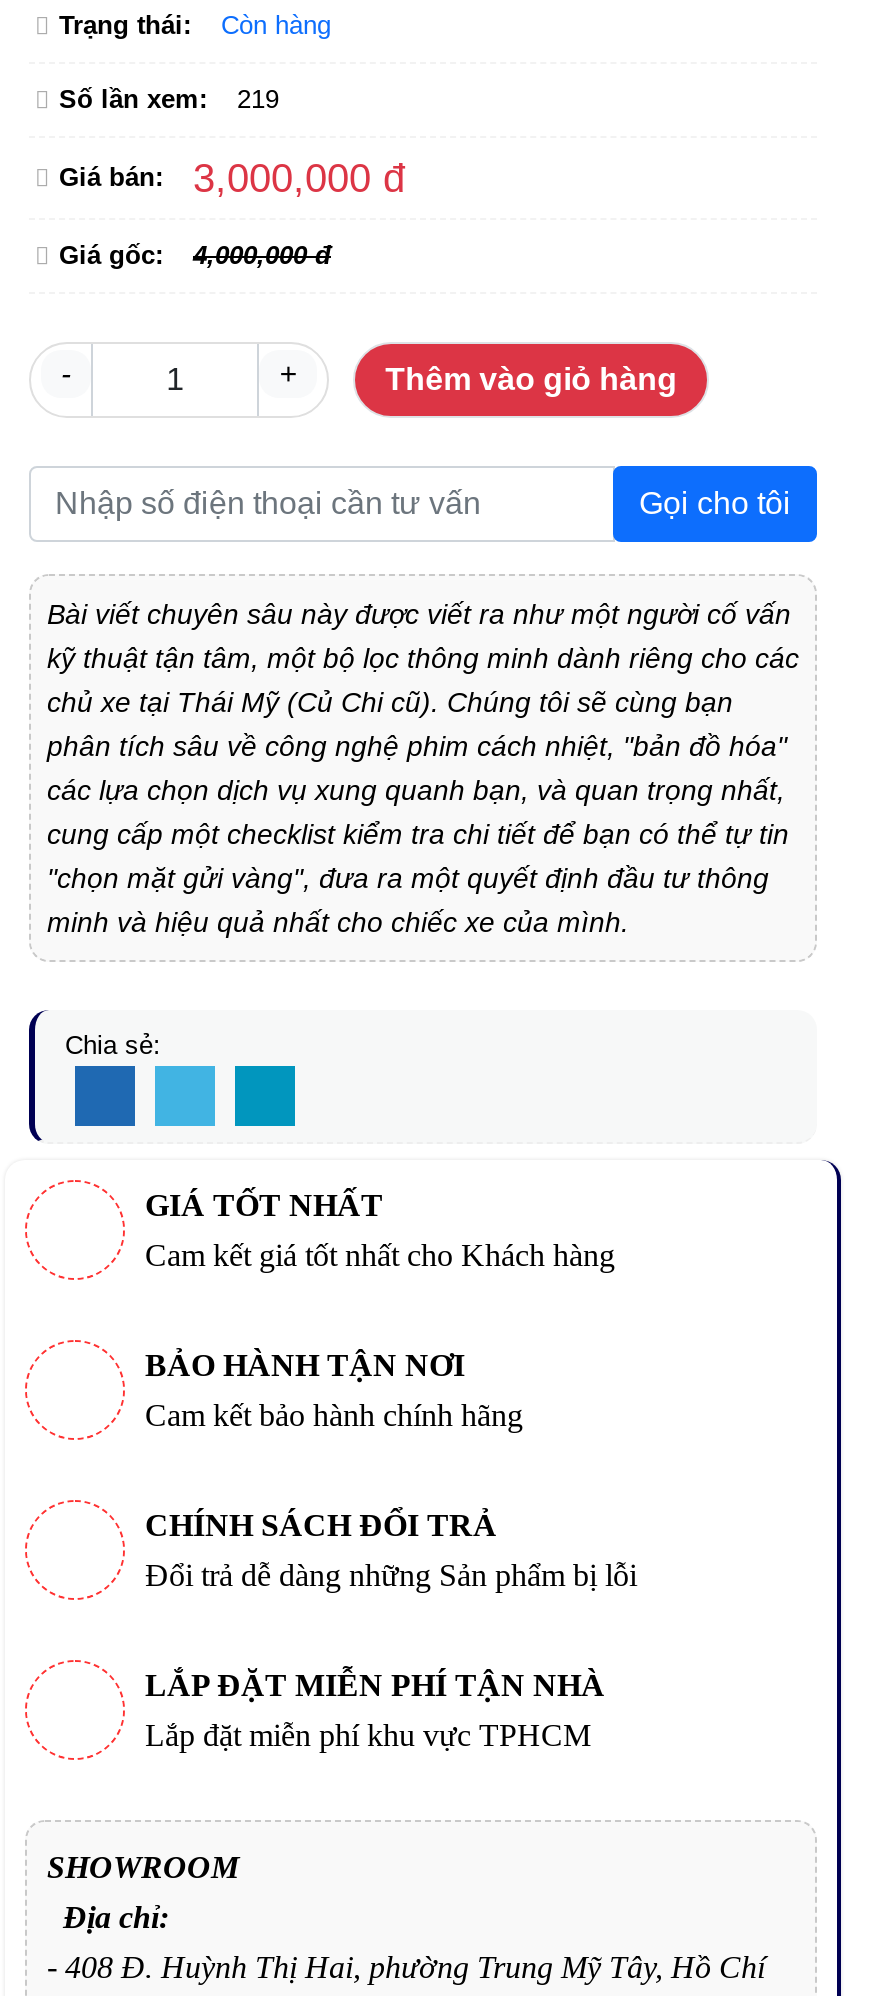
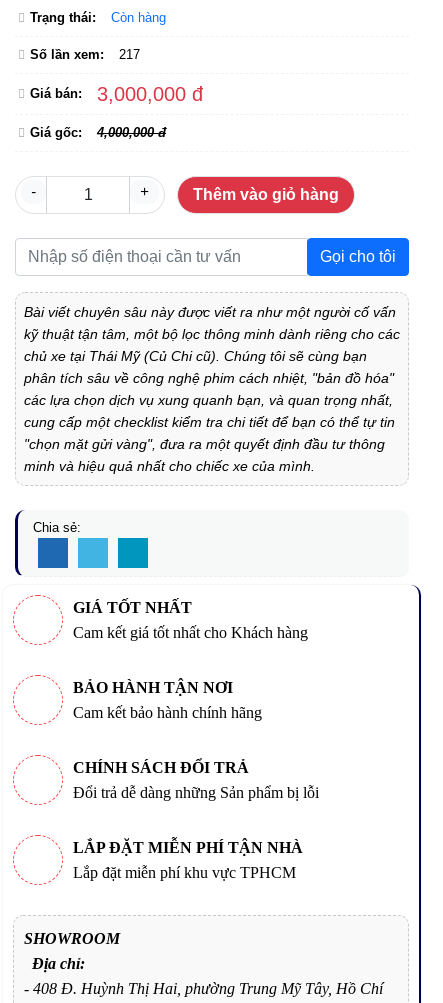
[59,84,279,114] Số lần xem: 219 -> [30,47,140,62] Số lần xem: 217

